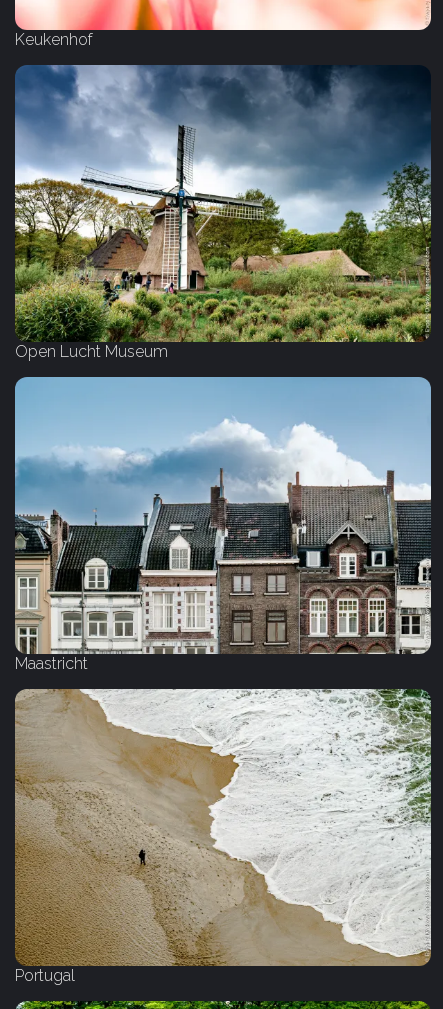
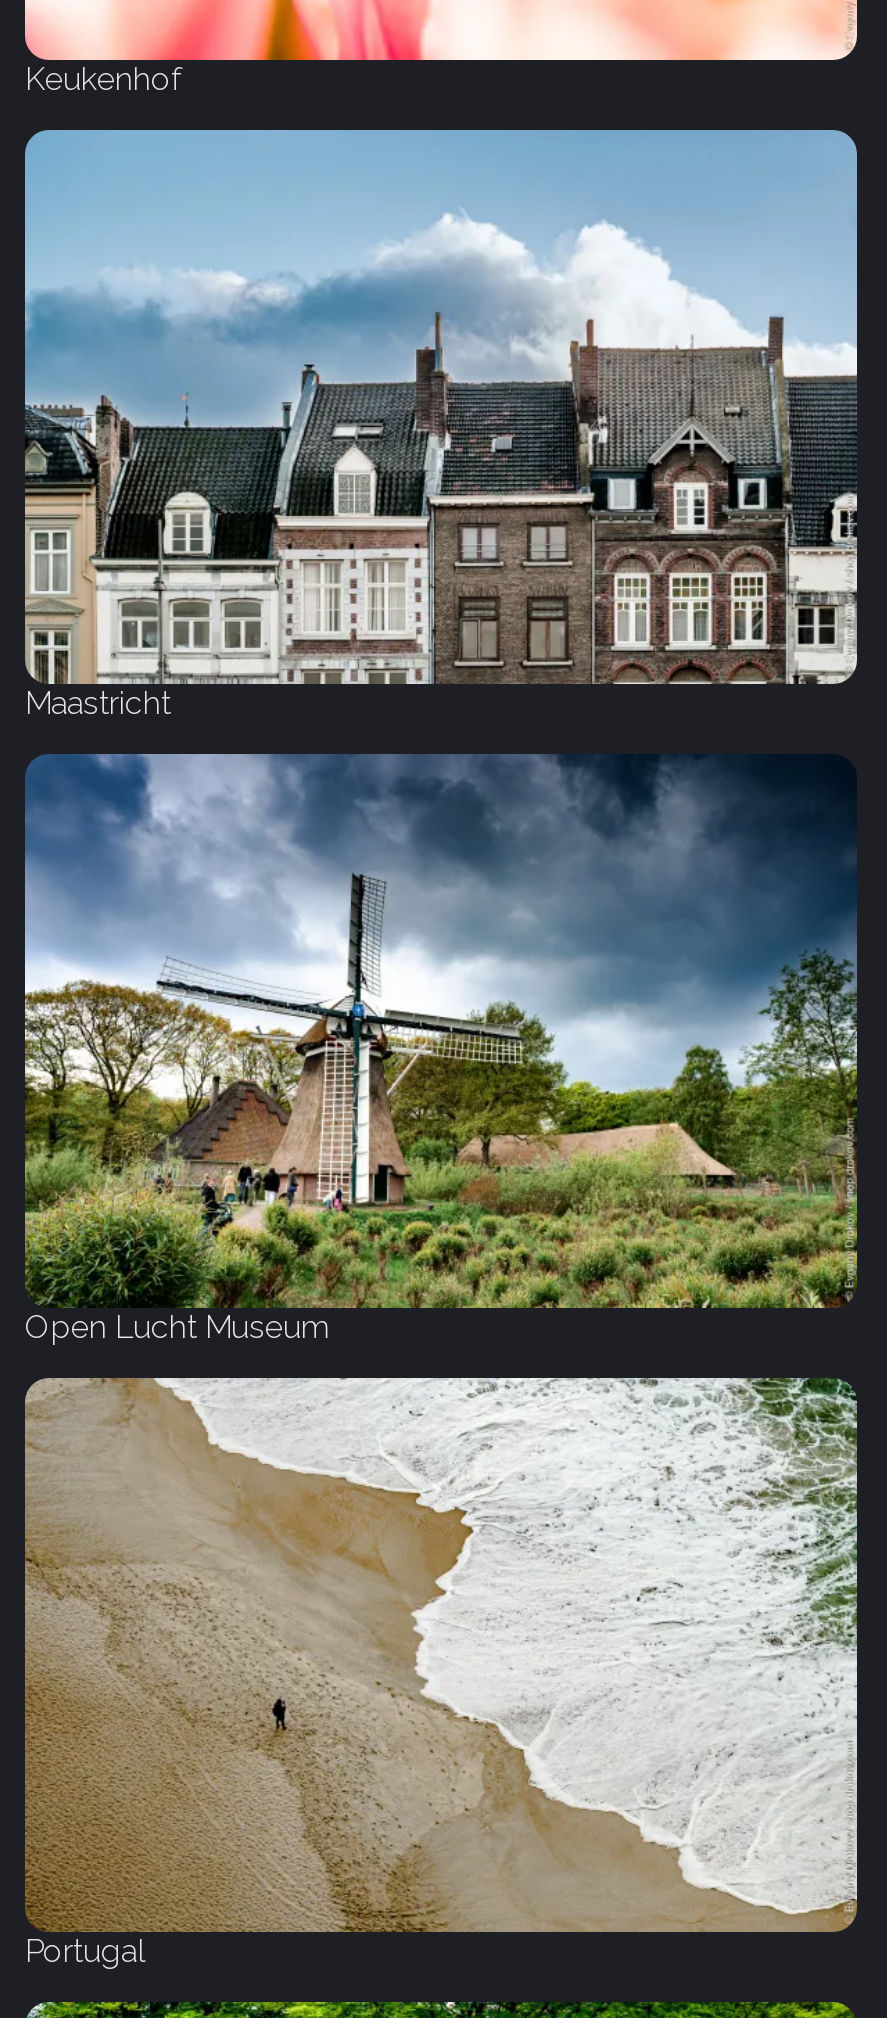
moved [13,64,433,361] -> [21,752,861,1346]: [image] | Open Lucht Museum
moved [14,376,432,673] -> [23,128,859,721]: [image] | Maastricht

